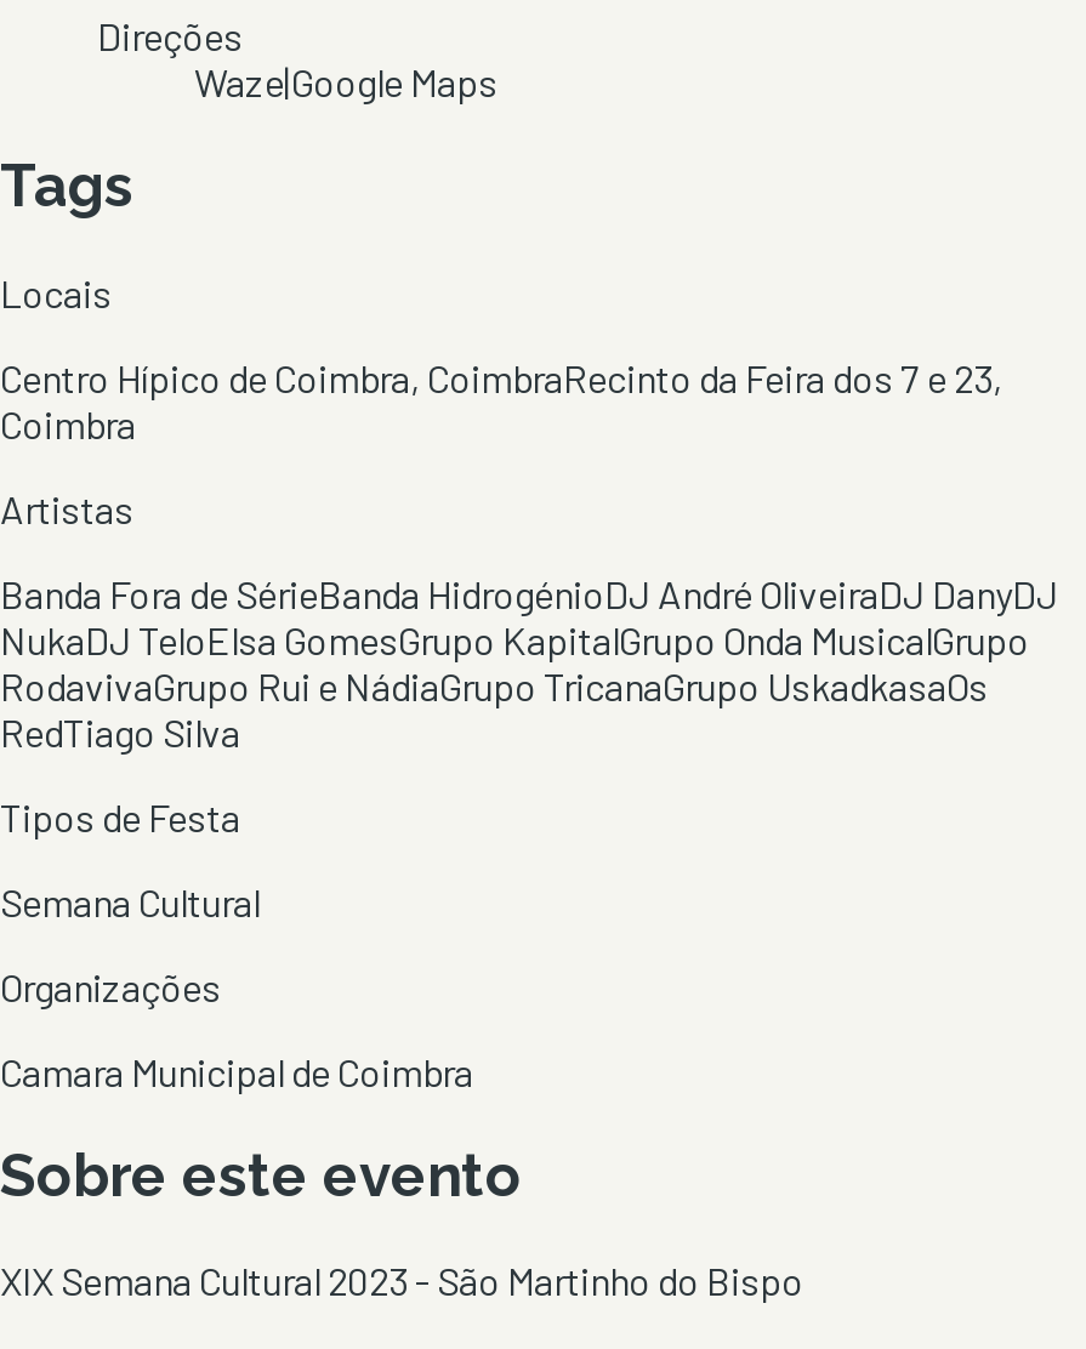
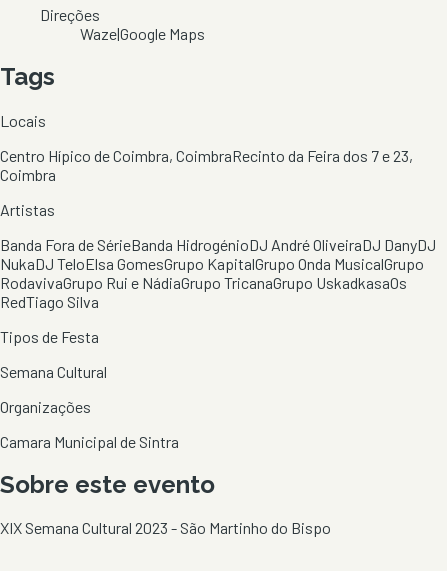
[0,1047,473,1093] Camara Municipal de Coimbra -> [0,432,179,451] Camara Municipal de Sintra

